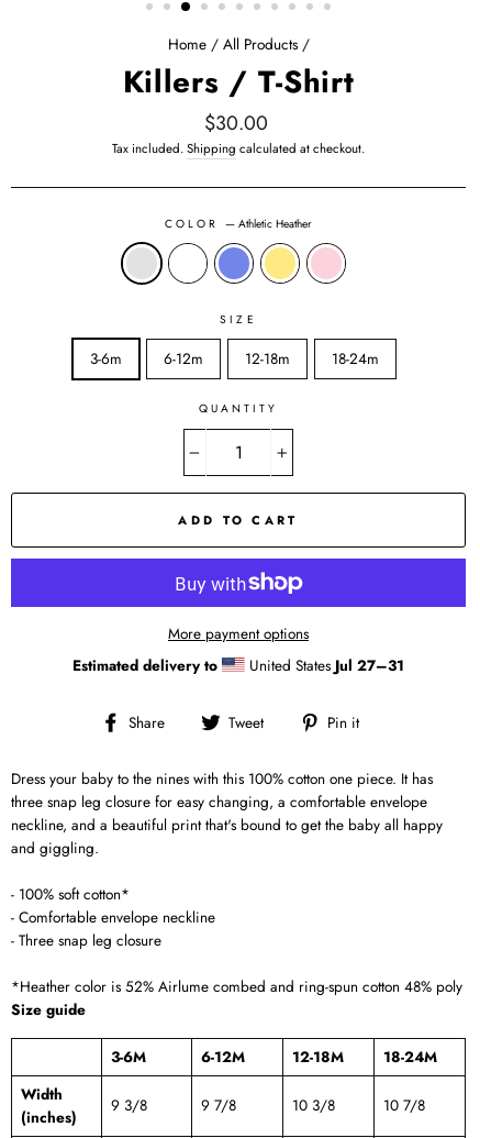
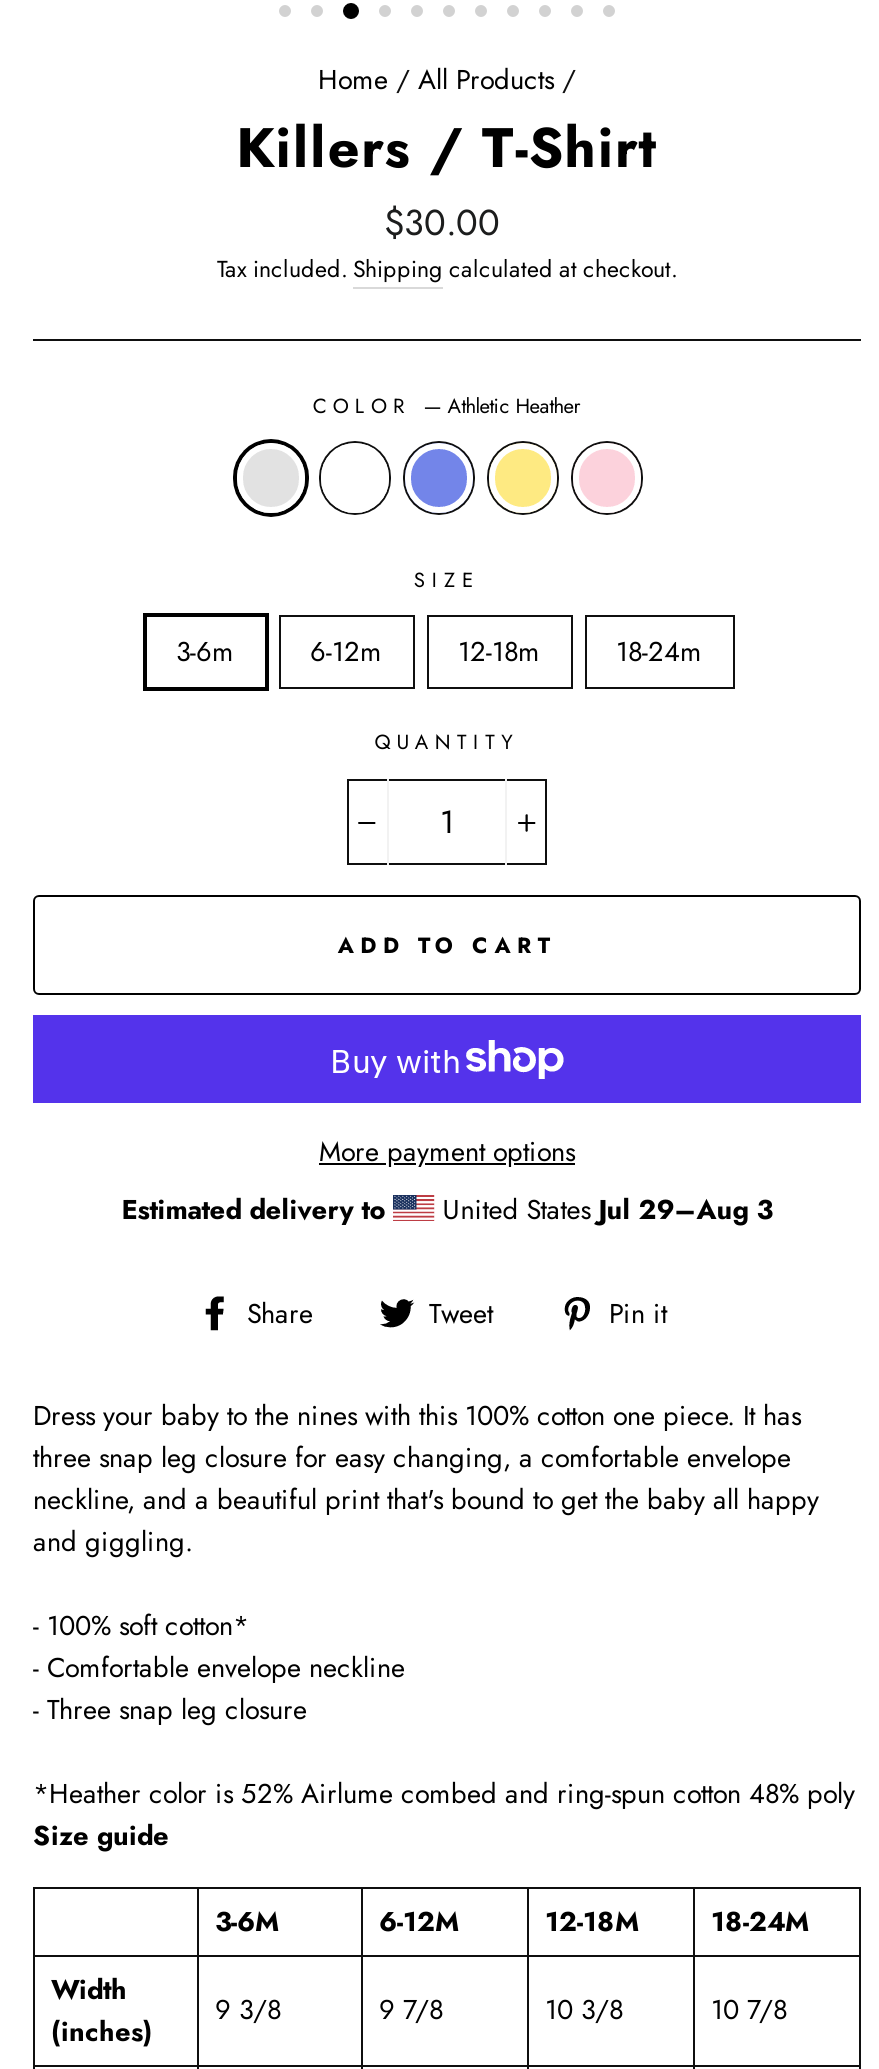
[245,654,404,676] United States Jul 27–31 -> [434,1188,772,1228] United States Jul 29–Aug 3

